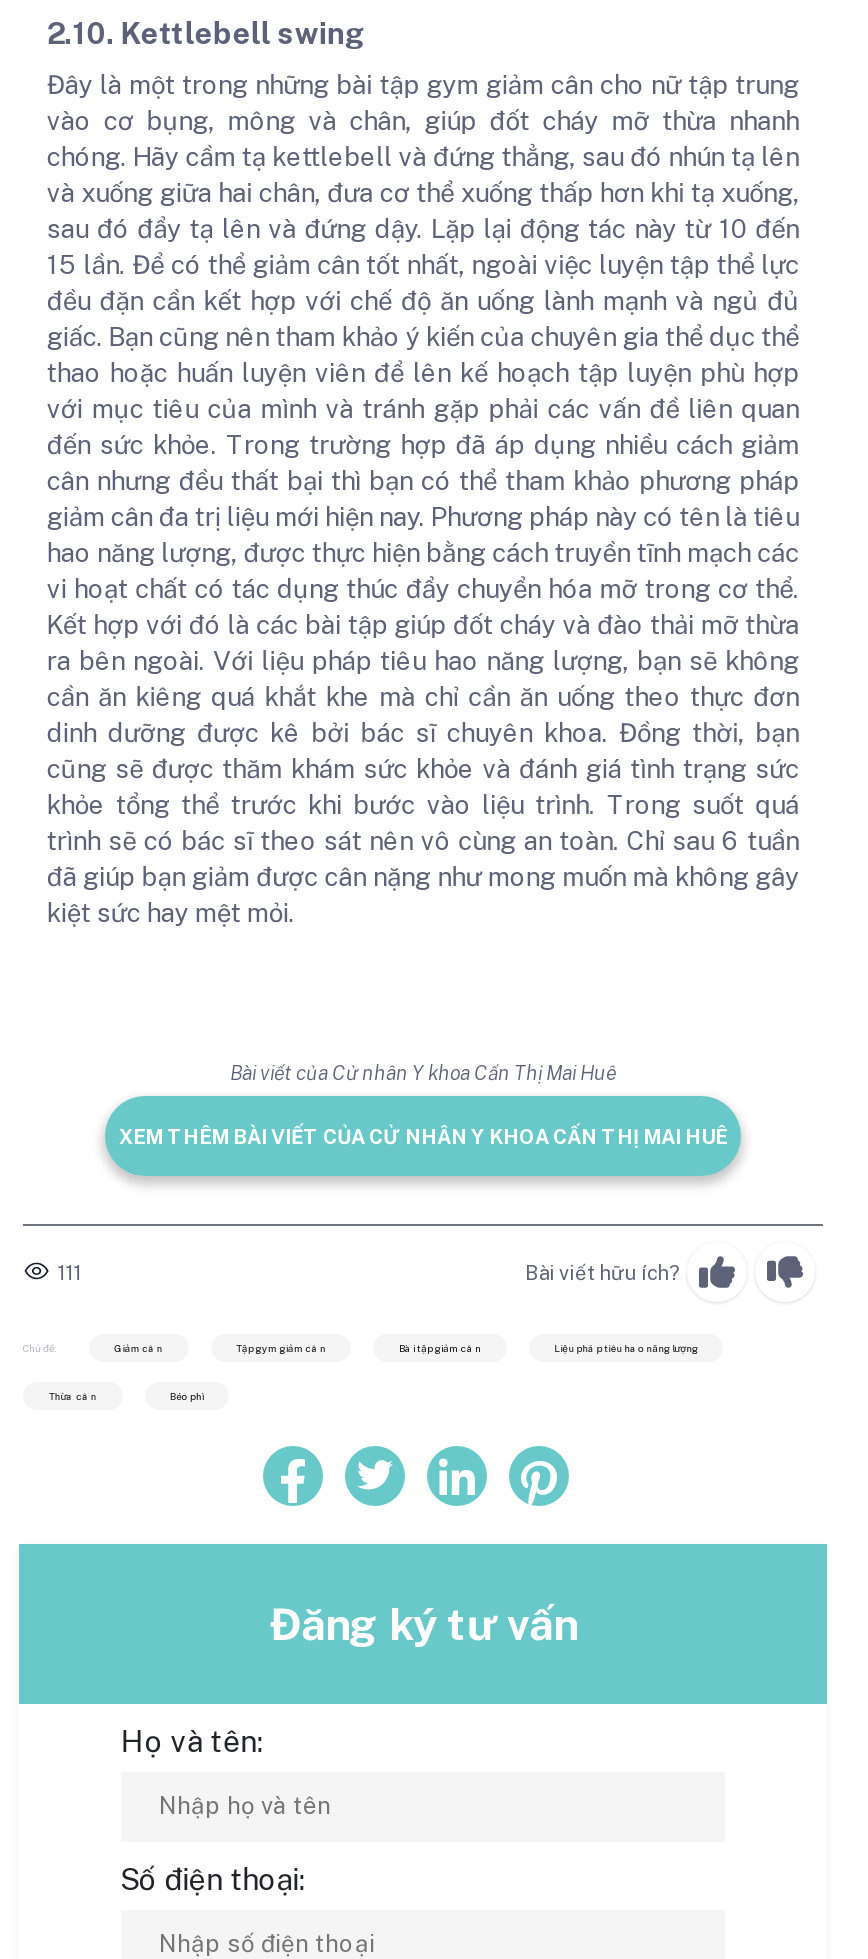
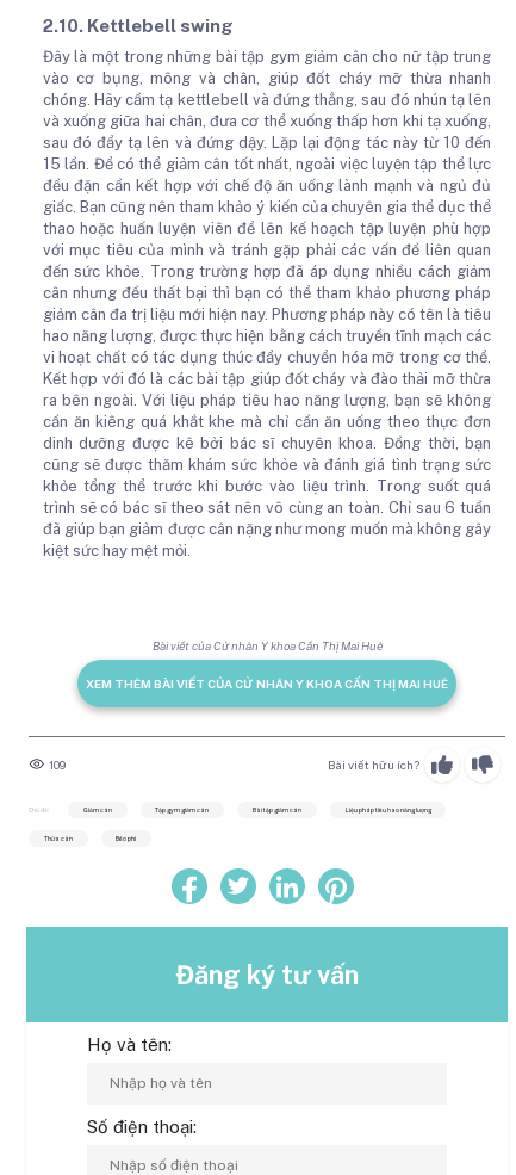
[57,1259,81,1283] 111 -> [49,757,66,771] 109

